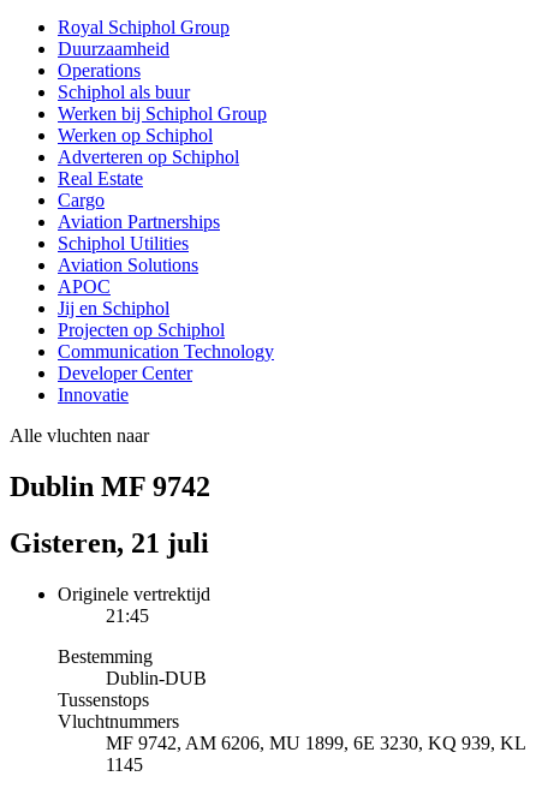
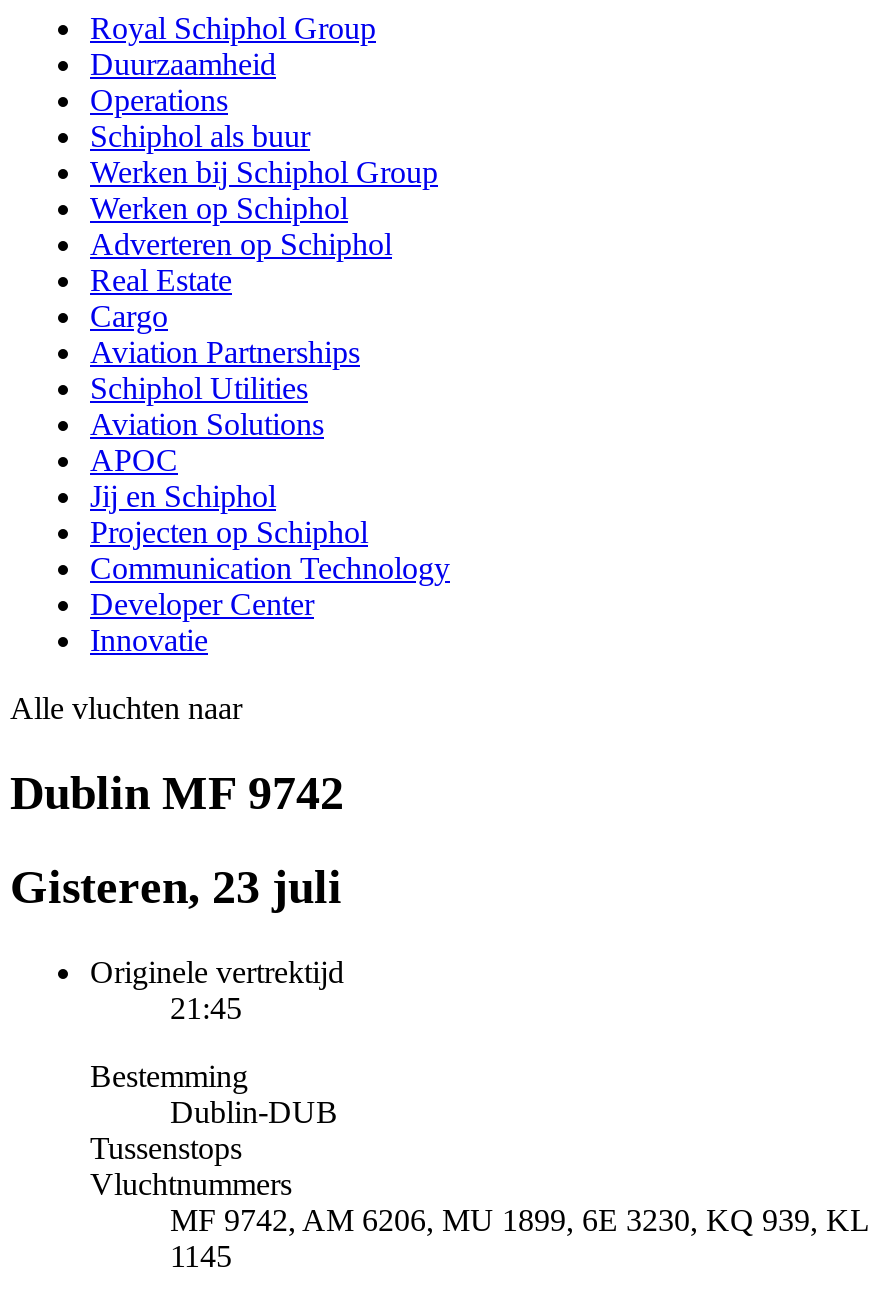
[10,527,209,558] Gisteren, 21 juli -> [10,861,342,913] Gisteren, 23 juli

